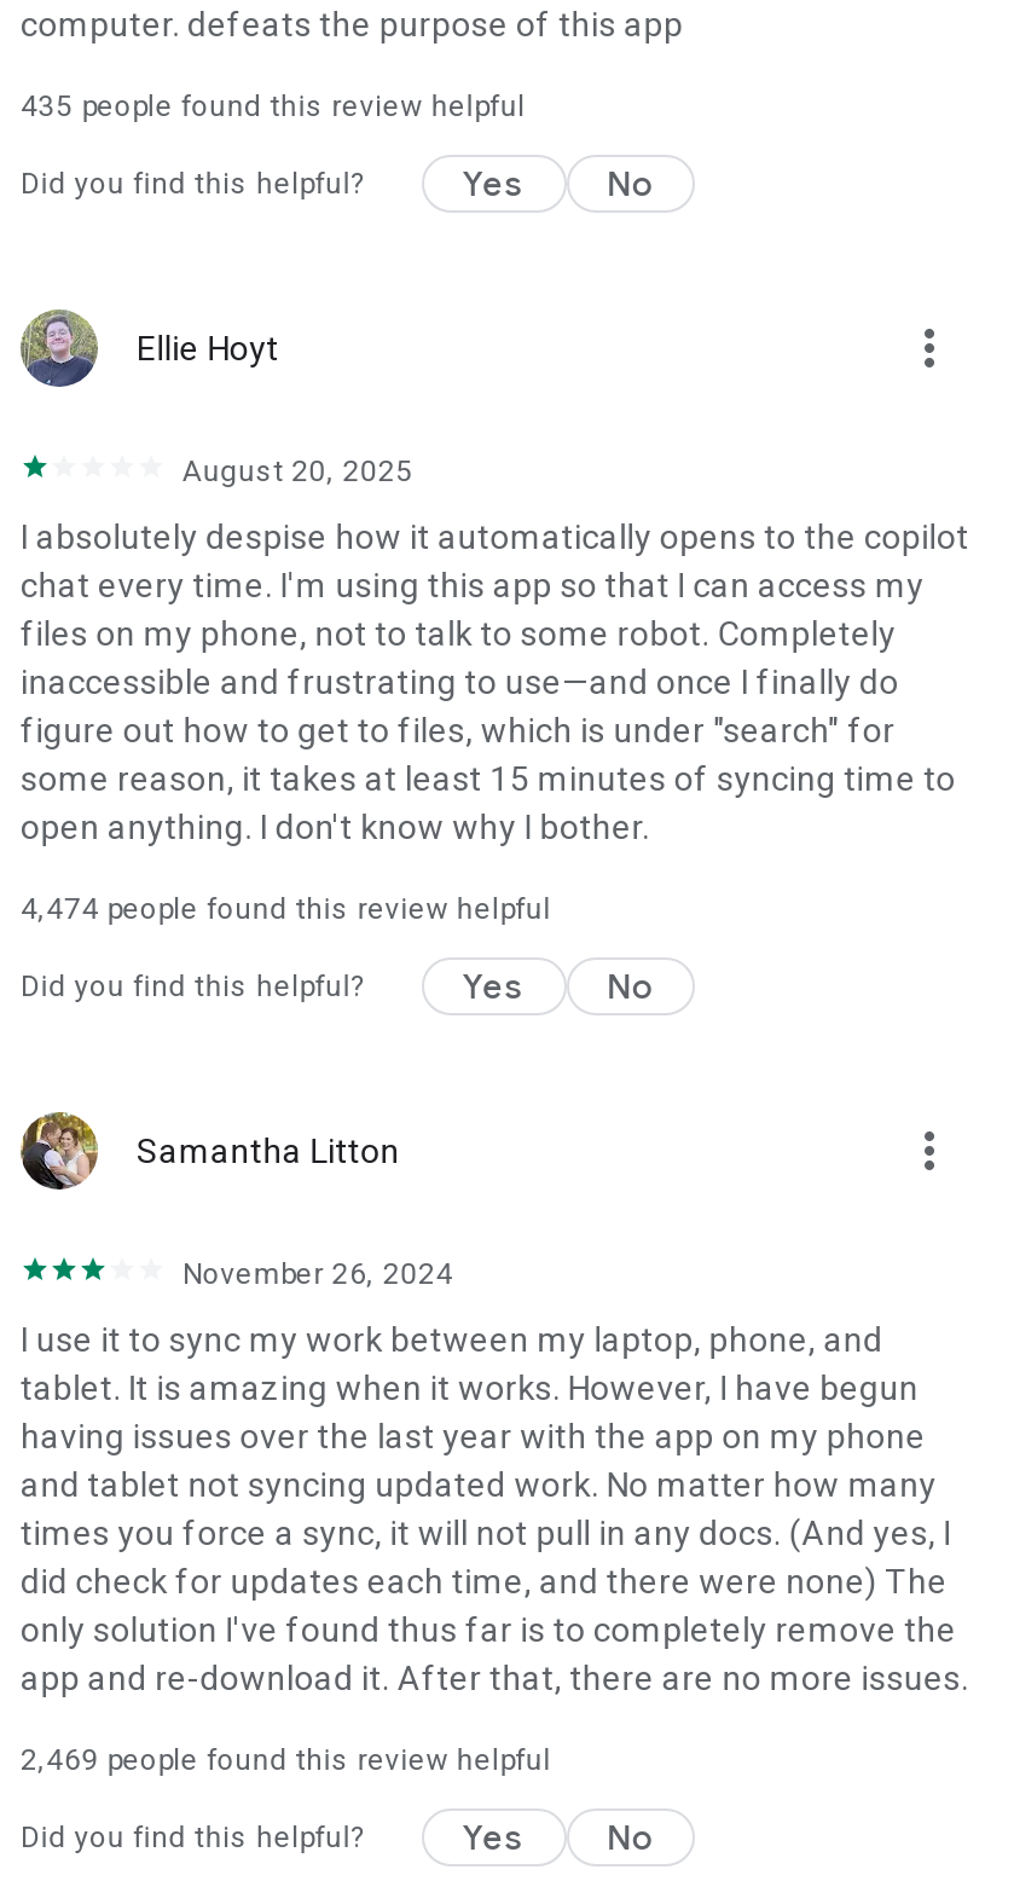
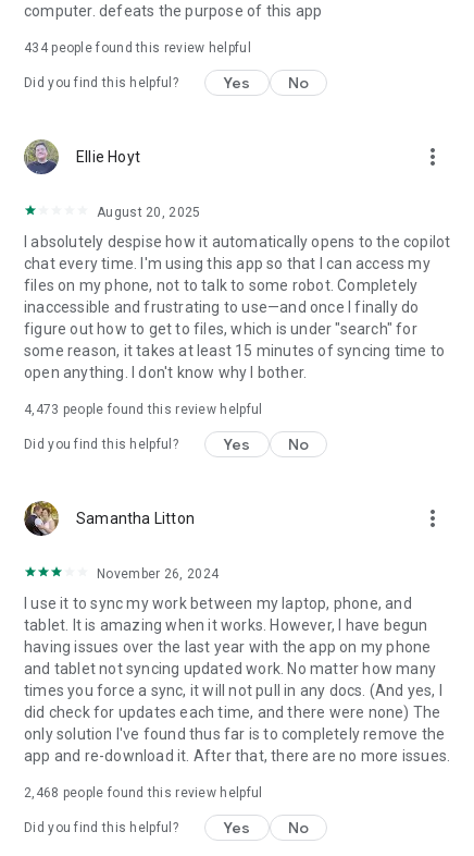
[21,89,525,123] 435 people found this review helpful -> [24,40,251,56] 434 people found this review helpful
[21,892,551,926] 4,474 people found this review helpful -> [24,402,262,417] 4,473 people found this review helpful
[21,1743,551,1777] 2,469 people found this review helpful -> [24,785,262,800] 2,468 people found this review helpful

